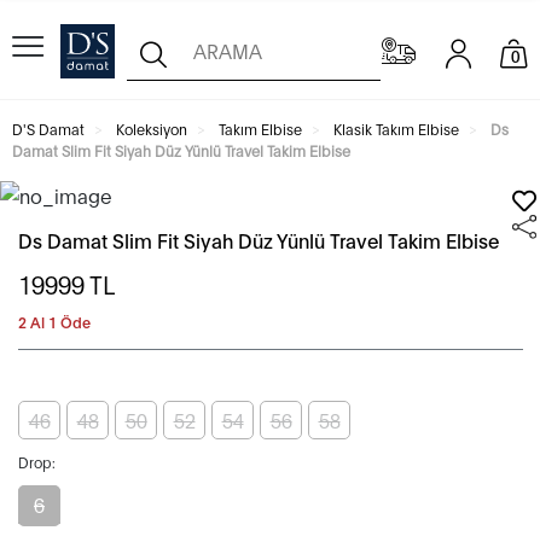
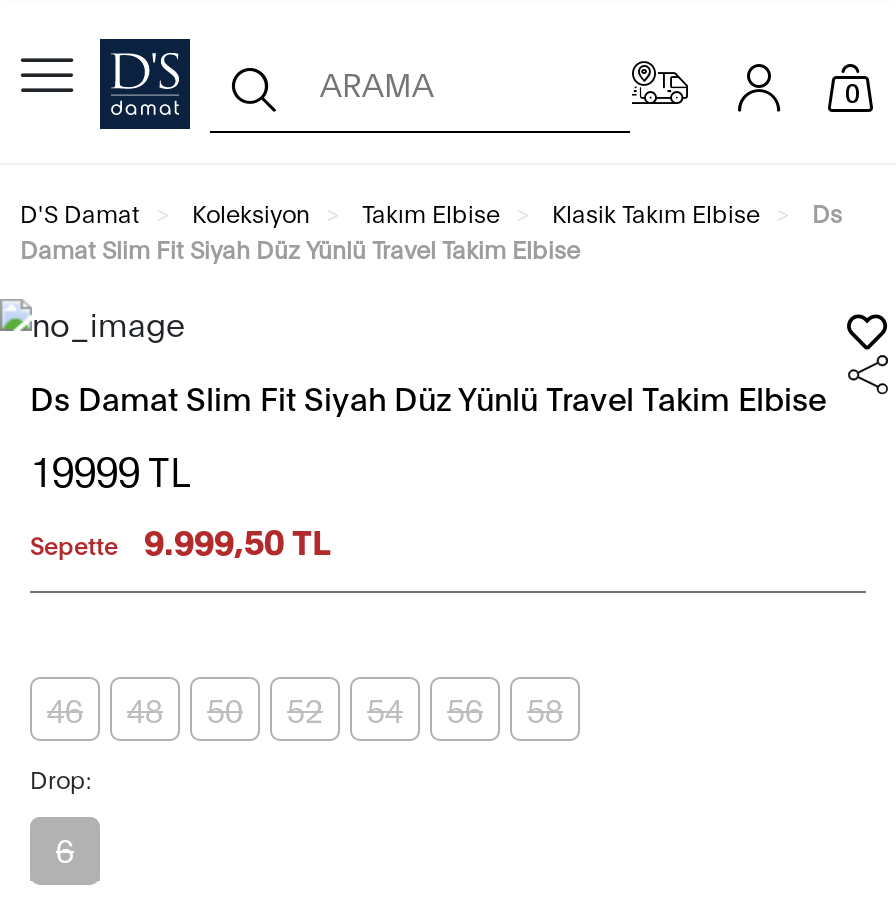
[18,313,91,331] 2 Al 1 Öde -> [30,517,332,563] Sepette | 9.999,50 TL

